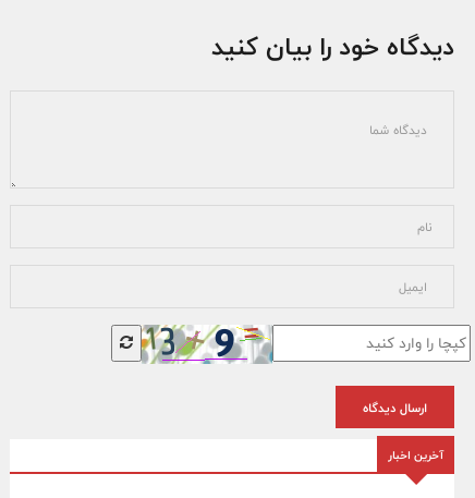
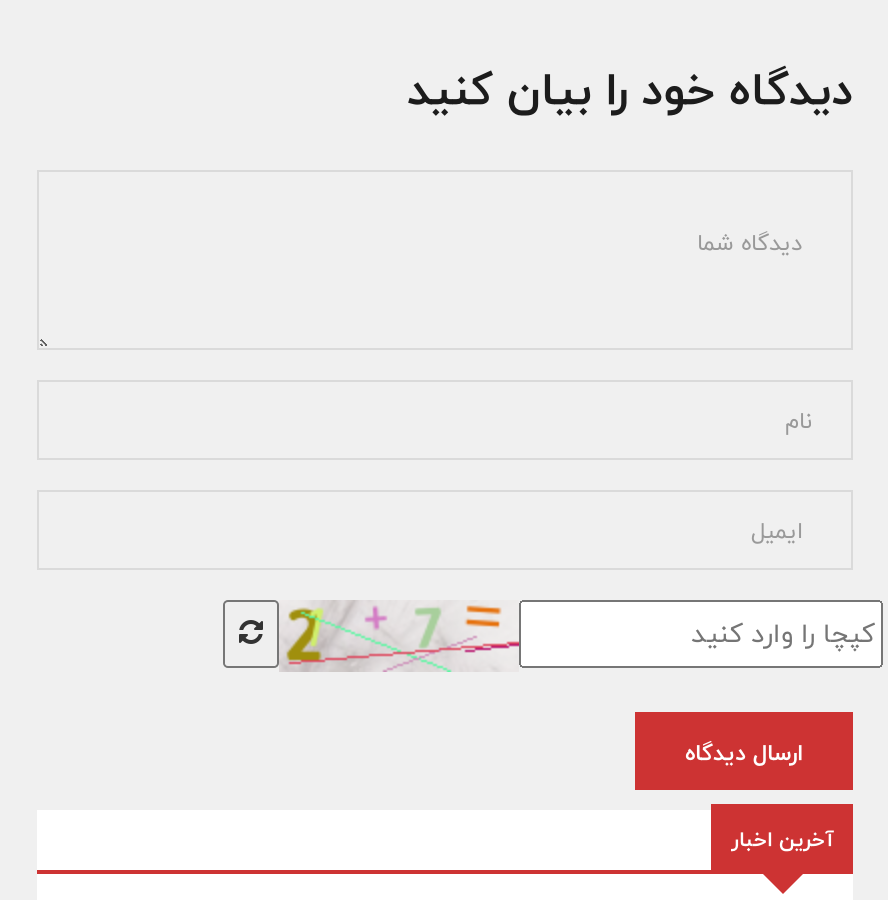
[141,325,273,365] [image] -> [279,602,519,672] [image]

